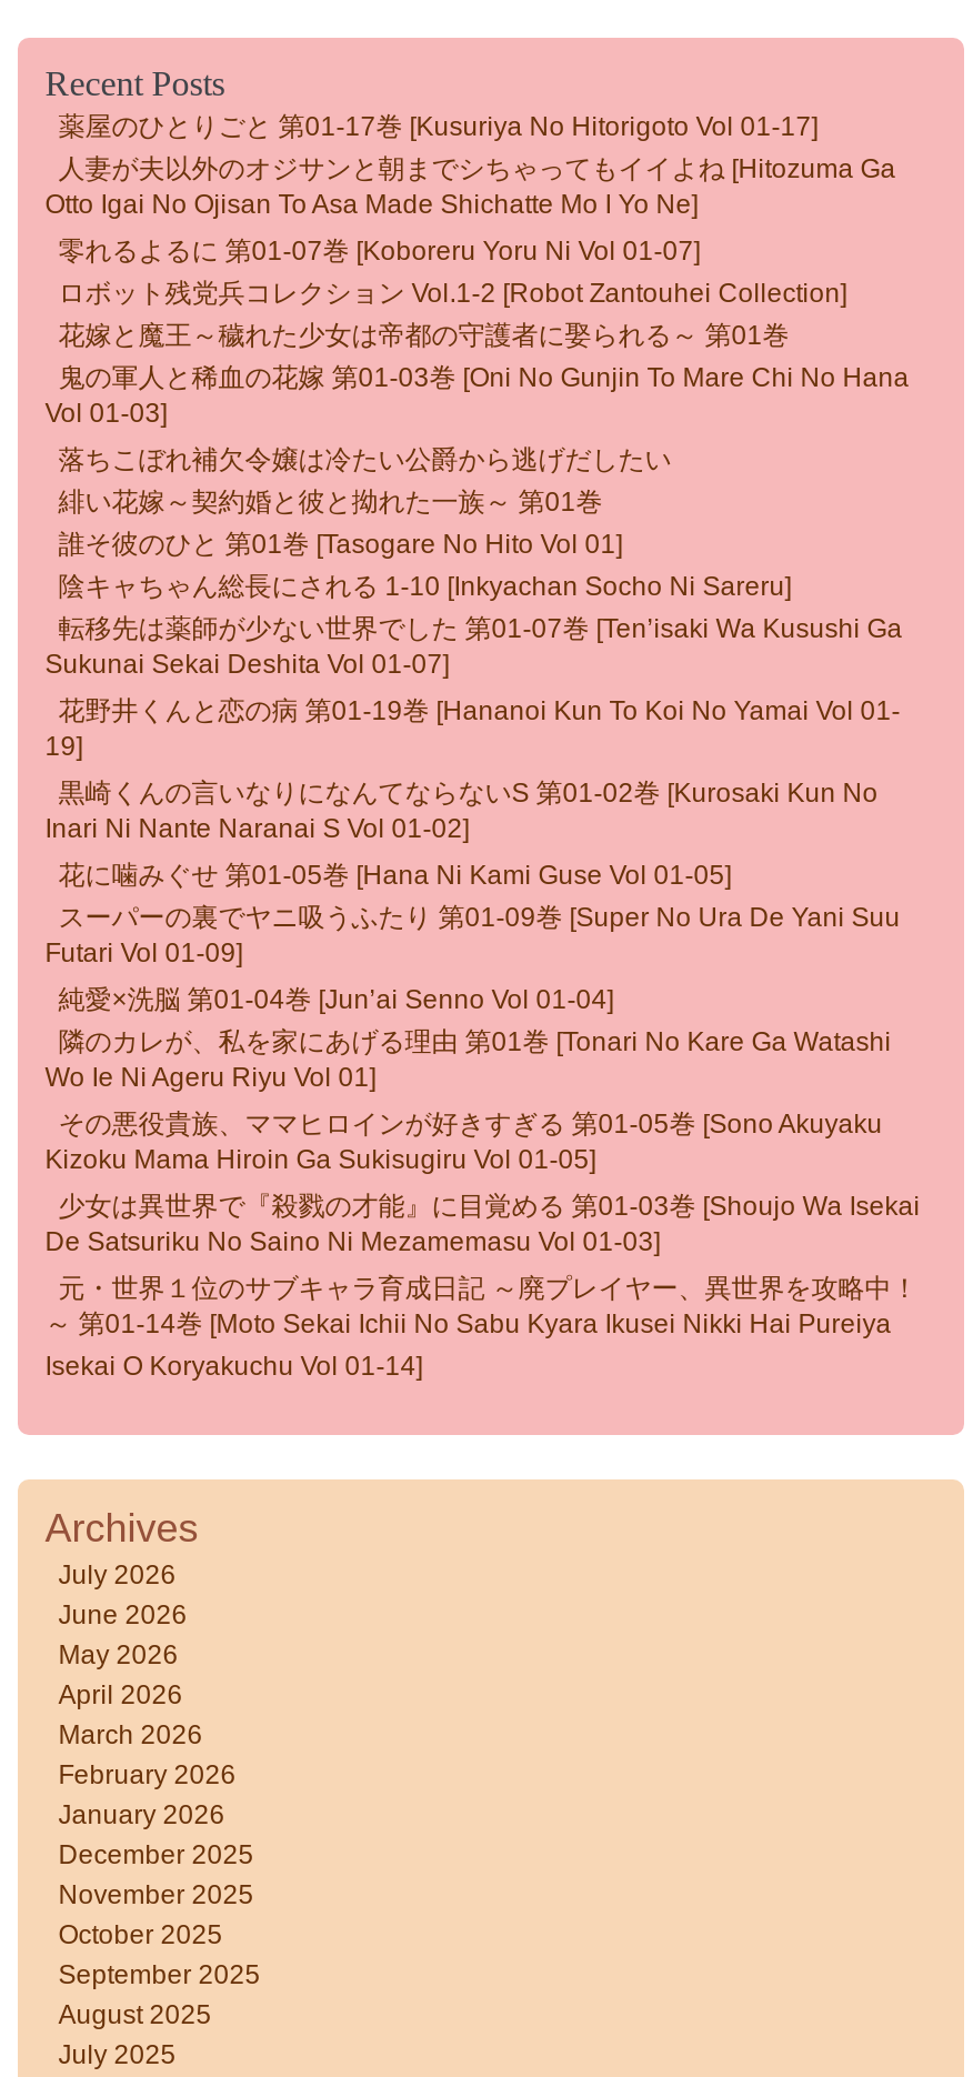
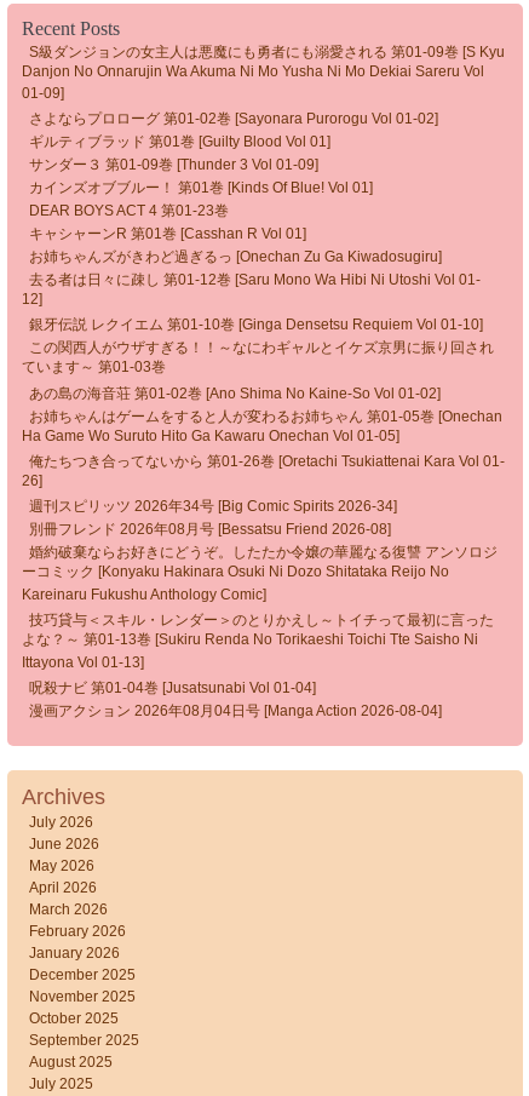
[45,111,920,1388] 薬屋のひとりごと 第01-17巻 [Kusuriya No Hitorigoto Vol 01-17] | 人妻が夫以外のオジサンと朝までシちゃってもイイよね [Hitozuma Ga | Otto Igai No Ojisan To Asa Made Shichatte Mo I Yo Ne] | 零れるよるに 第01-07巻 [Koboreru Yoru Ni Vol 01-07] | ロボット残党兵コレクション Vol.1-2 [Robot Zantouhei Collection] | 花嫁と魔王～穢れた少女は帝都の守護者に娶られる～ 第01巻 | 鬼の軍人と稀血の花嫁 第01-03巻 [Oni No Gunjin To Mare Chi No Hana | Vol 01-03] | 落ちこぼれ補欠令嬢は冷たい公爵から逃げだしたい | 緋い花嫁～契約婚と彼と拗れた一族～ 第01巻 | 誰そ彼のひと 第01巻 [Tasogare No Hito Vol 01] | 陰キャちゃん総長にされる 1-10 [Inkyachan Socho Ni Sareru] | 転移先は薬師が少ない世界でした 第01-07巻 [Ten’isaki Wa Kusushi Ga | Sukunai Sekai Deshita Vol 01-07] | 花野井くんと恋の病 第01-19巻 [Hananoi Kun To Koi No Yamai Vol 01- | 19] | 黒崎くんの言いなりになんてならないS 第01-02巻 [Kurosaki Kun No | Inari Ni Nante Naranai S Vol 01-02] | 花に噛みぐせ 第01-05巻 [Hana Ni Kami Guse Vol 01-05] | スーパーの裏でヤニ吸うふたり 第01-09巻 [Super No Ura De Yani Suu | Futari Vol 01-09] | 純愛×洗脳 第01-04巻 [jun’ai Senno Vol 01-04] | 隣のカレが、私を家にあげる理由 第01巻 [Tonari No Kare Ga Watashi | Wo Ie Ni Ageru Riyu Vol 01] | その悪役貴族、ママヒロインが好きすぎる 第01-05巻 [Sono Akuyaku | Kizoku Mama Hiroin Ga Sukisugiru Vol 01-05] | 少女は異世界で『殺戮の才能』に目覚める 第01-03巻 [Shoujo Wa Isekai | De Satsuriku No Saino Ni Mezamemasu Vol 01-03] | 元・世界１位のサブキャラ育成日記 ～廃プレイヤー、異世界を攻略中！ | ～ 第01-14巻 [Moto Sekai Ichii No Sabu Kyara Ikusei Nikki Hai Pureiya | Isekai O Koryakuchu Vol 01-14] -> [22,44,505,719] S級ダンジョンの女主人は悪魔にも勇者にも溺愛される 第01-09巻 [S Kyu | Danjon No Onnarujin Wa Akuma Ni Mo Yusha Ni Mo Dekiai Sareru Vol | 01-09] | さよならプロローグ 第01-02巻 [Sayonara Purorogu Vol 01-02] | ギルティブラッド 第01巻 [Guilty Blood Vol 01] | サンダー３ 第01-09巻 [Thunder 3 Vol 01-09] | カインズオブブルー！ 第01巻 [Kinds Of Blue! Vol 01] | DEAR BOYS ACT 4 第01-23巻 | キャシャーンR 第01巻 [Casshan R Vol 01] | お姉ちゃんズがきわど過ぎるっ [Onechan Zu Ga Kiwadosugiru] | 去る者は日々に疎し 第01-12巻 [Saru Mono Wa Hibi Ni Utoshi Vol 01- | 12] | 銀牙伝説 レクイエム 第01-10巻 [Ginga Densetsu Requiem Vol 01-10] | この関西人がウザすぎる！！～なにわギャルとイケズ京男に振り回され | ています～ 第01-03巻 | あの島の海音荘 第01-02巻 [Ano Shima No Kaine-So Vol 01-02] | お姉ちゃんはゲームをすると人が変わるお姉ちゃん 第01-05巻 [Onechan | Ha Game Wo Suruto Hito Ga Kawaru Onechan Vol 01-05] | 俺たちつき合ってないから 第01-26巻 [Oretachi Tsukiattenai Kara Vol 01- | 26] | 週刊スピリッツ 2026年34号 [Big Comic Spirits 2026-34] | 別冊フレンド 2026年08月号 [Bessatsu Friend 2026-08] | 婚約破棄ならお好きにどうぞ。したたか令嬢の華麗なる復讐 アンソロジ | ーコミック [Konyaku Hakinara Osuki Ni Dozo Shitataka Reijo No | Kareinaru Fukushu Anthology Comic] | 技巧貸与＜スキル・レンダー＞のとりかえし～トイチって最初に言った | よな？～ 第01-13巻 [Sukiru Renda No Torikaeshi Toichi Tte Saisho Ni | Ittayona Vol 01-13] | 呪殺ナビ 第01-04巻 [Jusatsunabi Vol 01-04] | 漫画アクション 2026年08月04日号 [Manga Action 2026-08-04]

